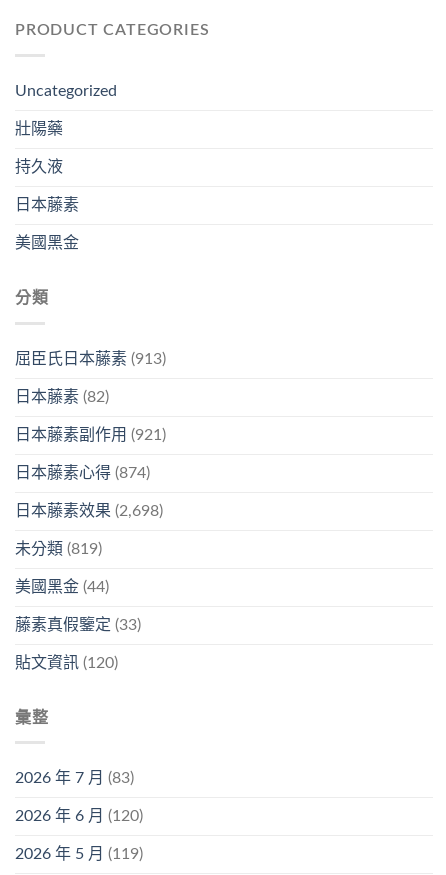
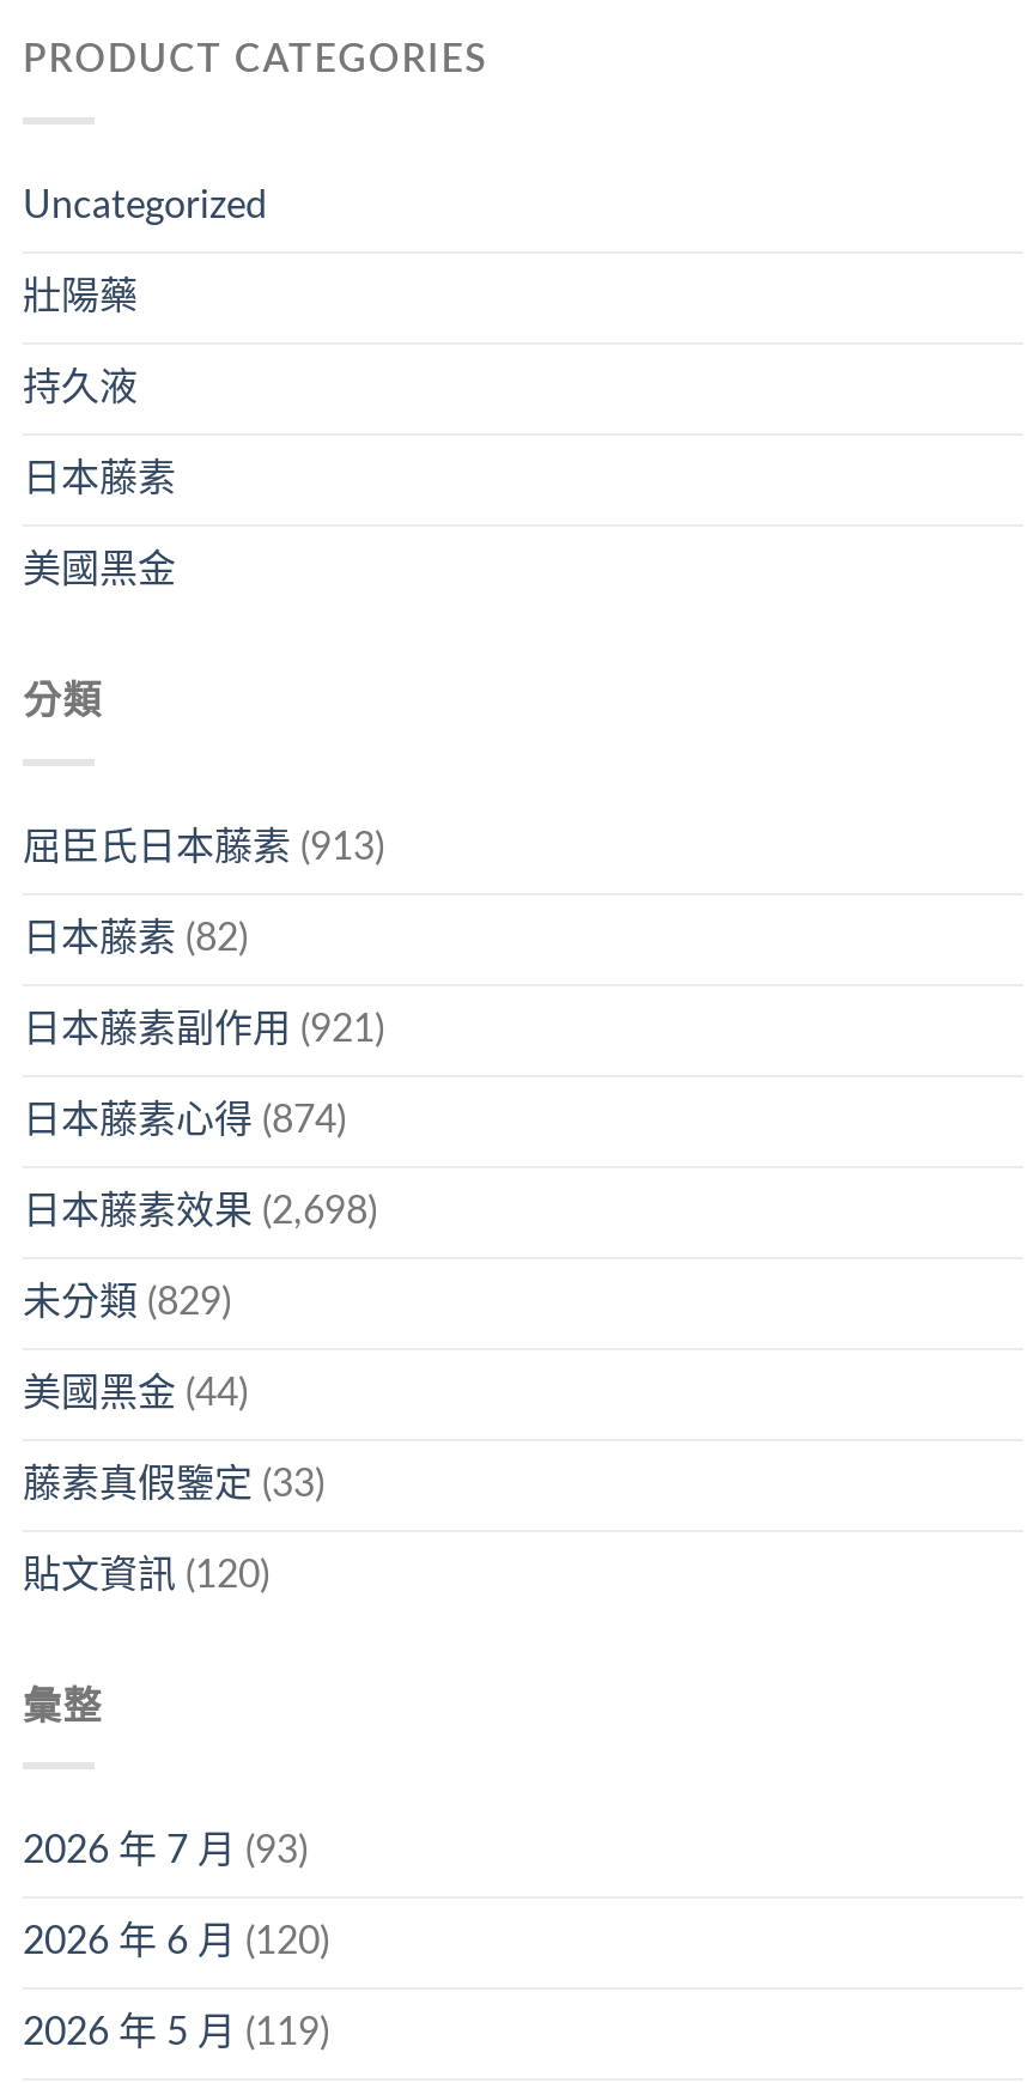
[15,540,102,556] 未分類(819) -> [23,1282,231,1320] 未分類(829)
[15,770,134,786] 2026 年 7 月(83) -> [23,1832,308,1870] 2026 年 7 月(93)

